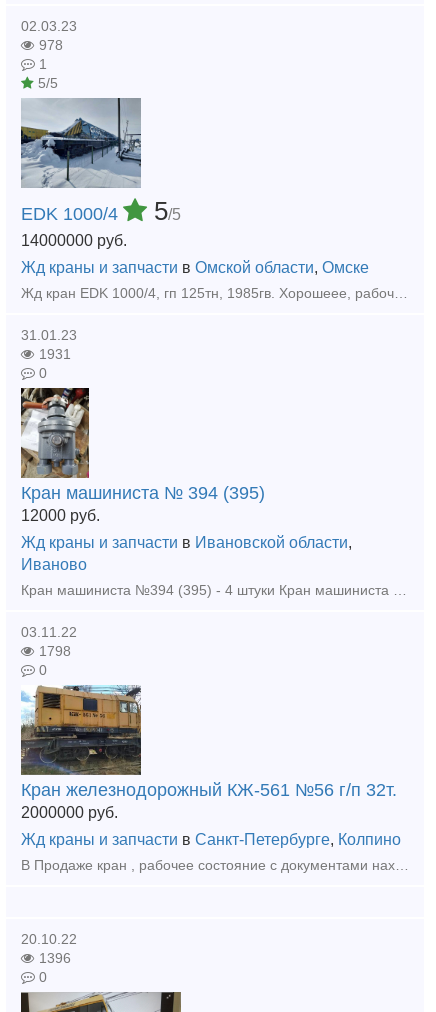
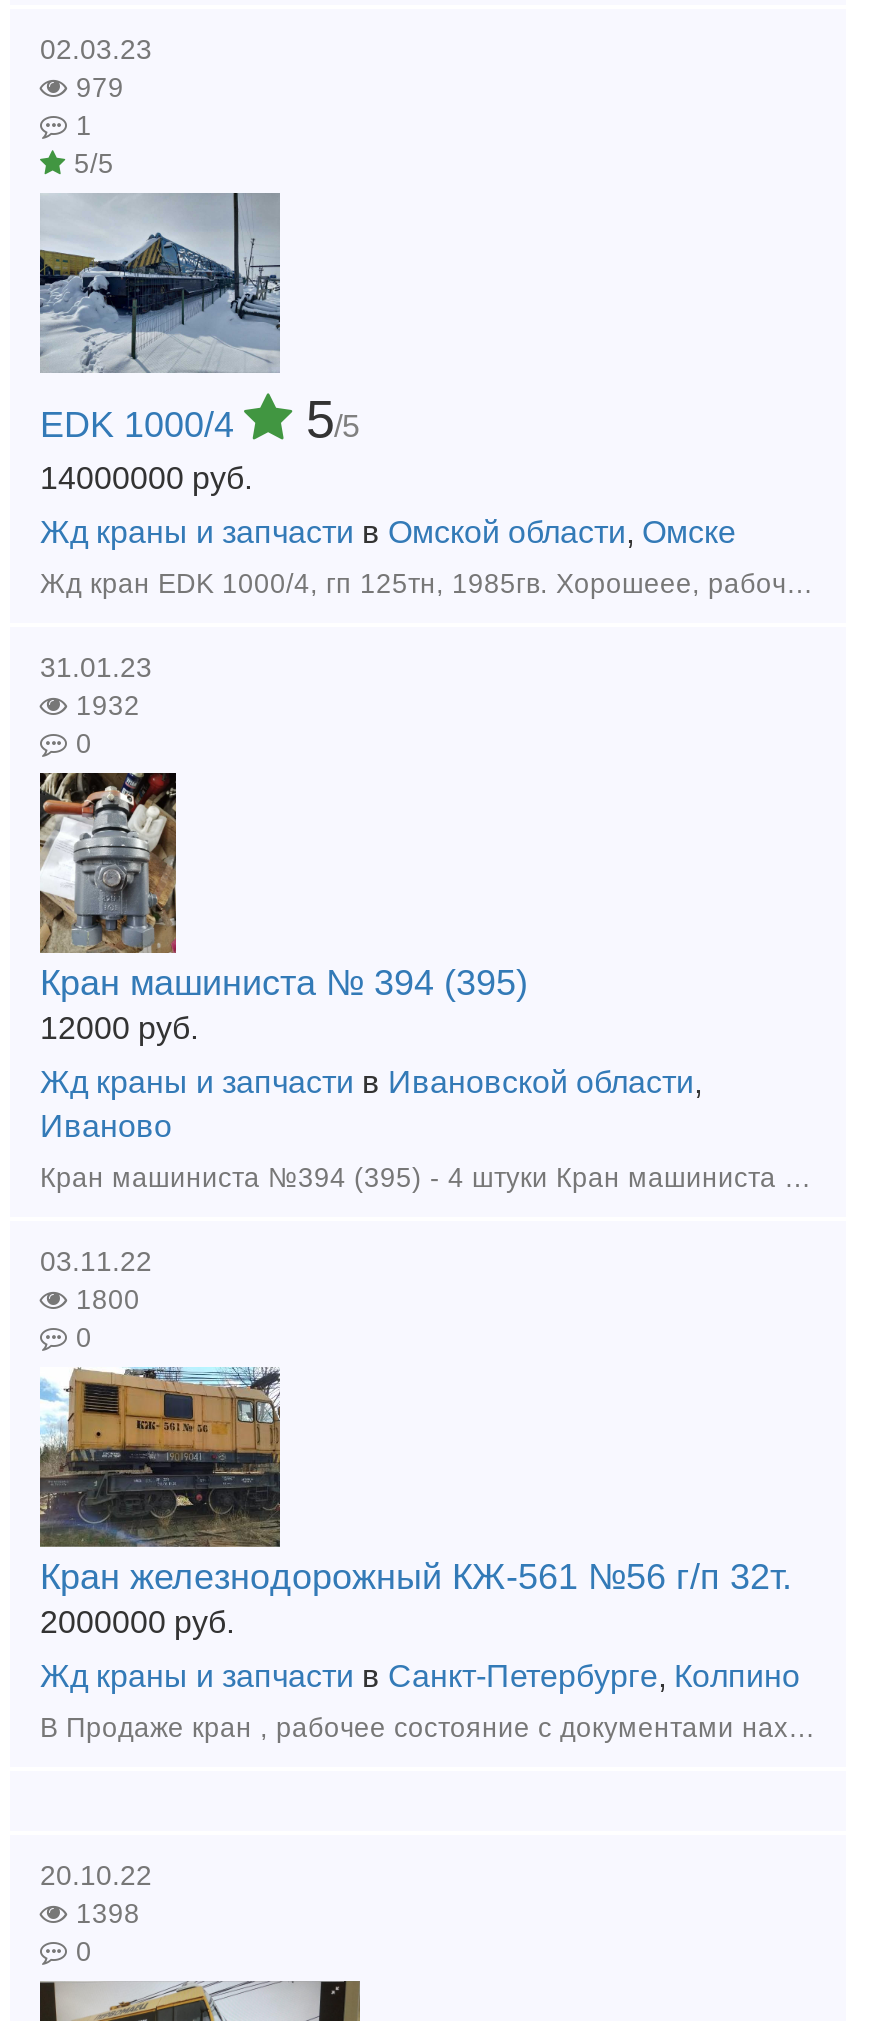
[35,38,63,53] 978 -> [68,73,124,103] 979
[35,347,71,362] 1931 -> [68,691,140,721] 1932
[35,644,71,659] 1798 -> [68,1285,140,1315] 1800
[35,951,71,966] 1396 -> [68,1899,140,1929] 1398

